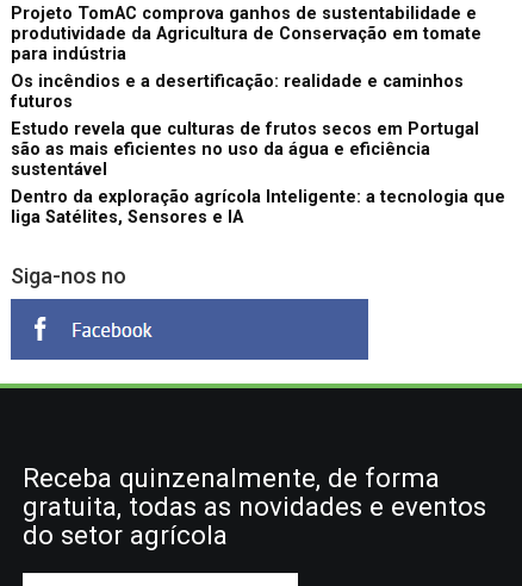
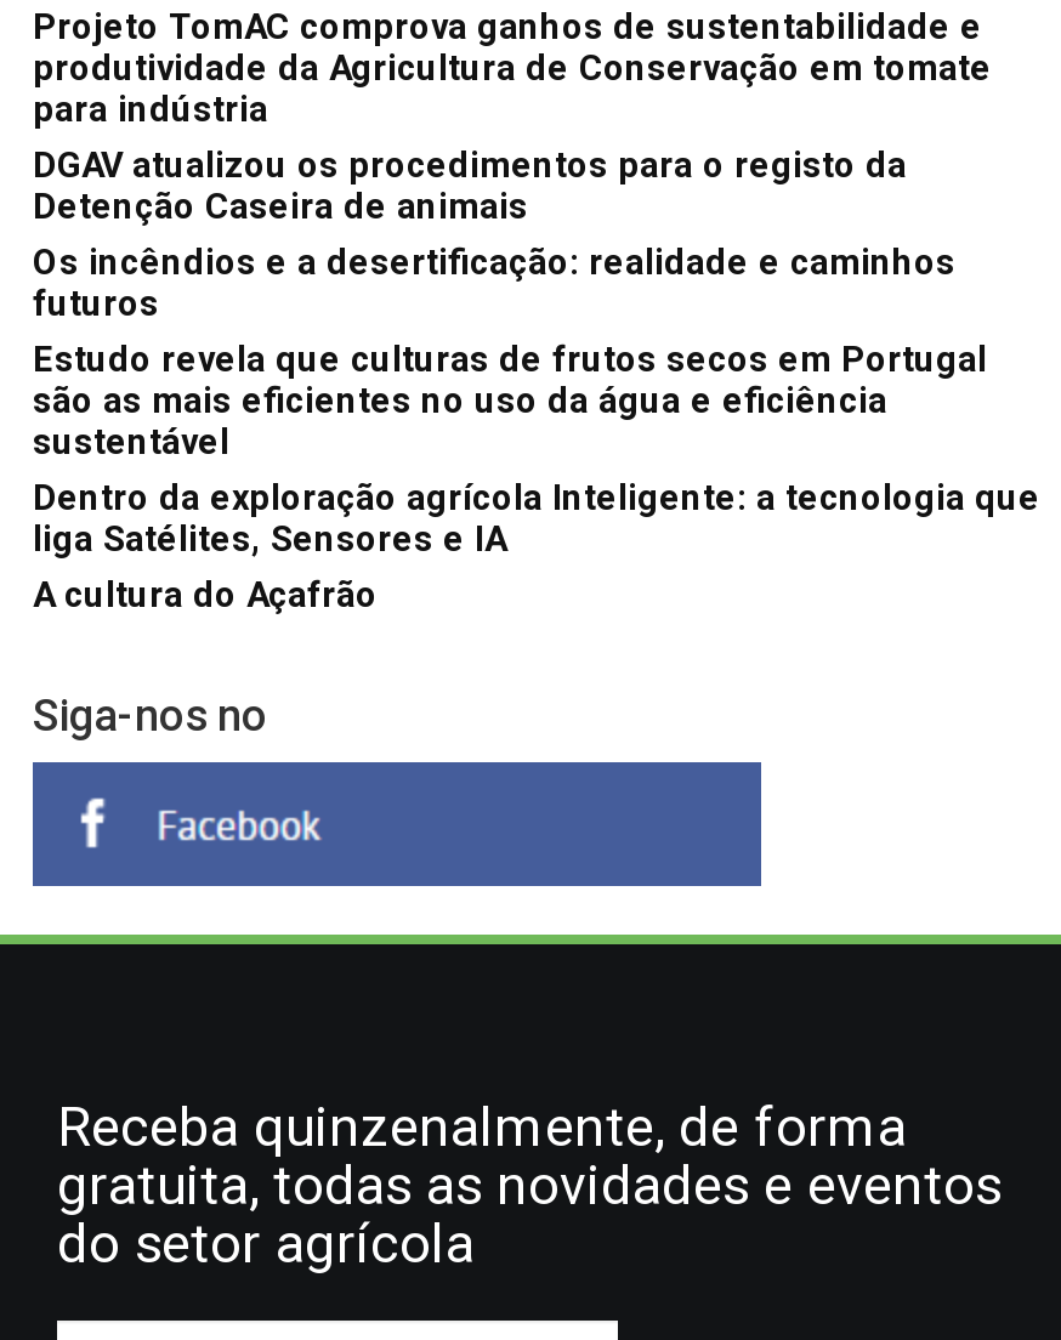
none -> [33,146,907,228] DGAV atualizou os procedimentos para o registo da | Detenção Caseira de animais
none -> [33,575,378,617] A cultura do Açafrão

